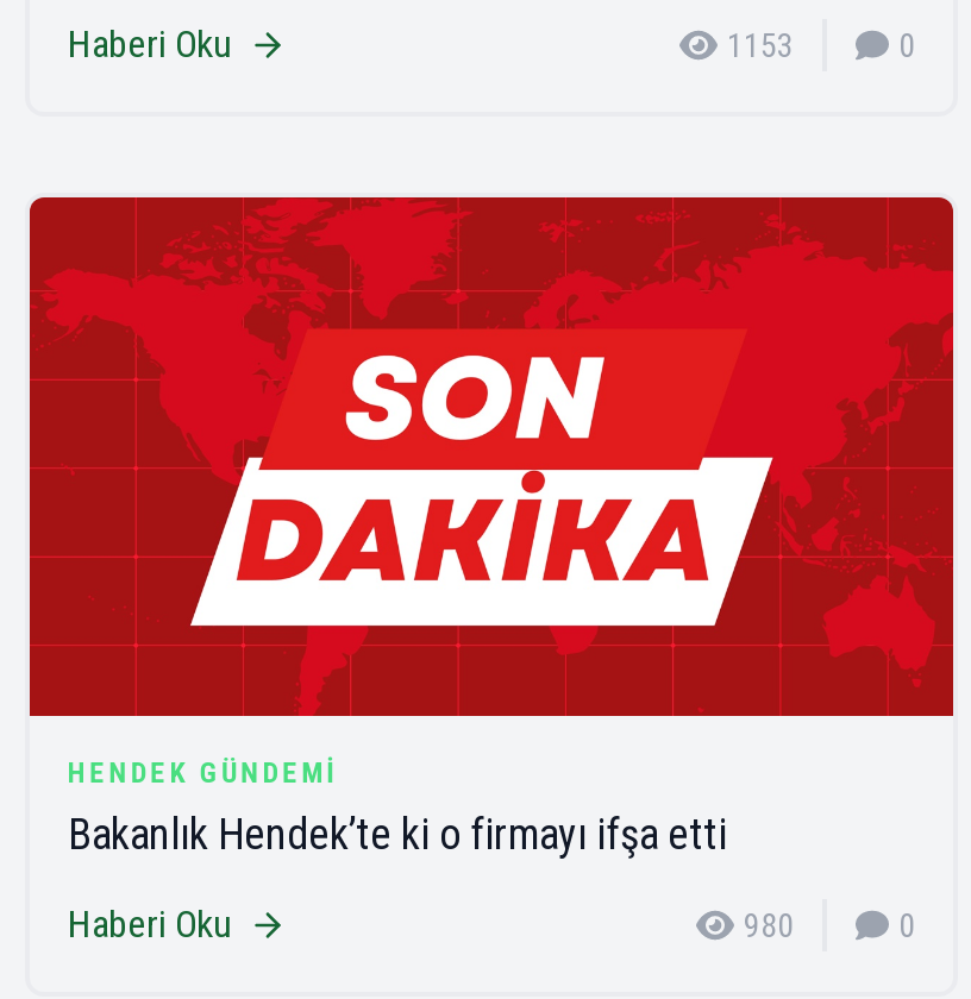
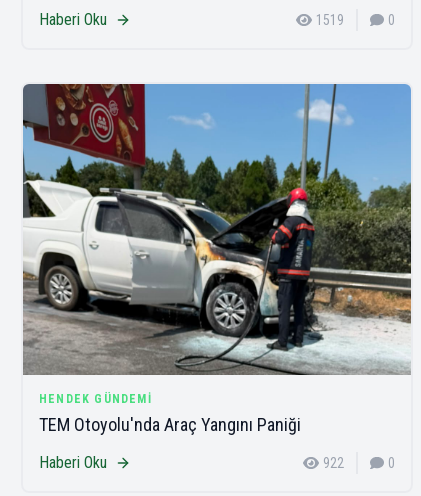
[727,25,794,63] 1153 -> [316,12,344,28] 1519
[27,195,956,858] [image] | Bakanlık Hendek’te ki o firmayı ifşa etti -> [22,83,412,435] [image] | TEM Otoyolu'nda Araç Yangını Paniği
[744,906,794,944] 980 -> [323,455,344,471] 922

